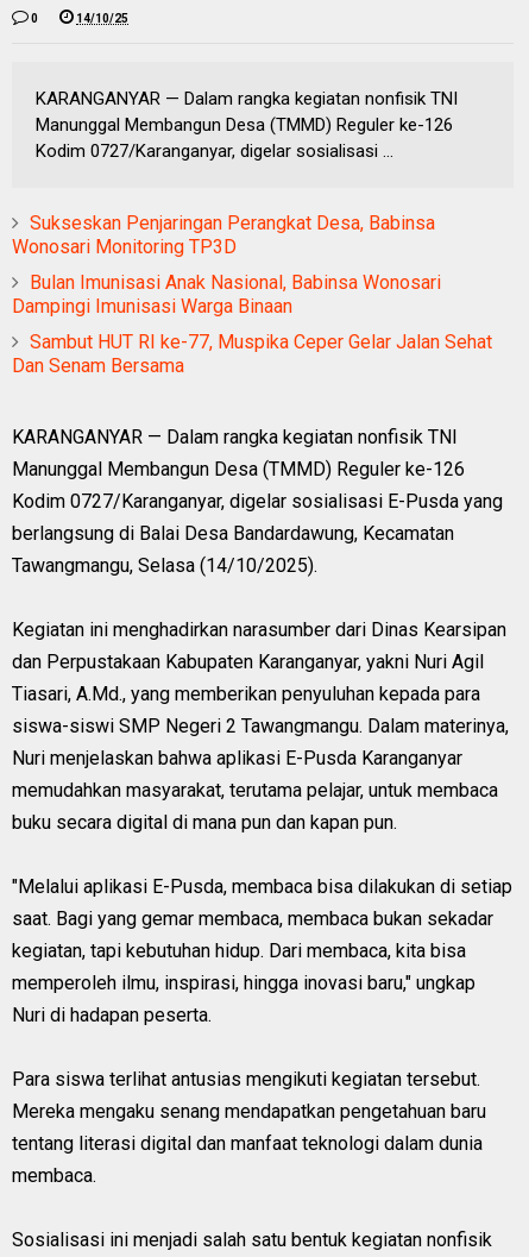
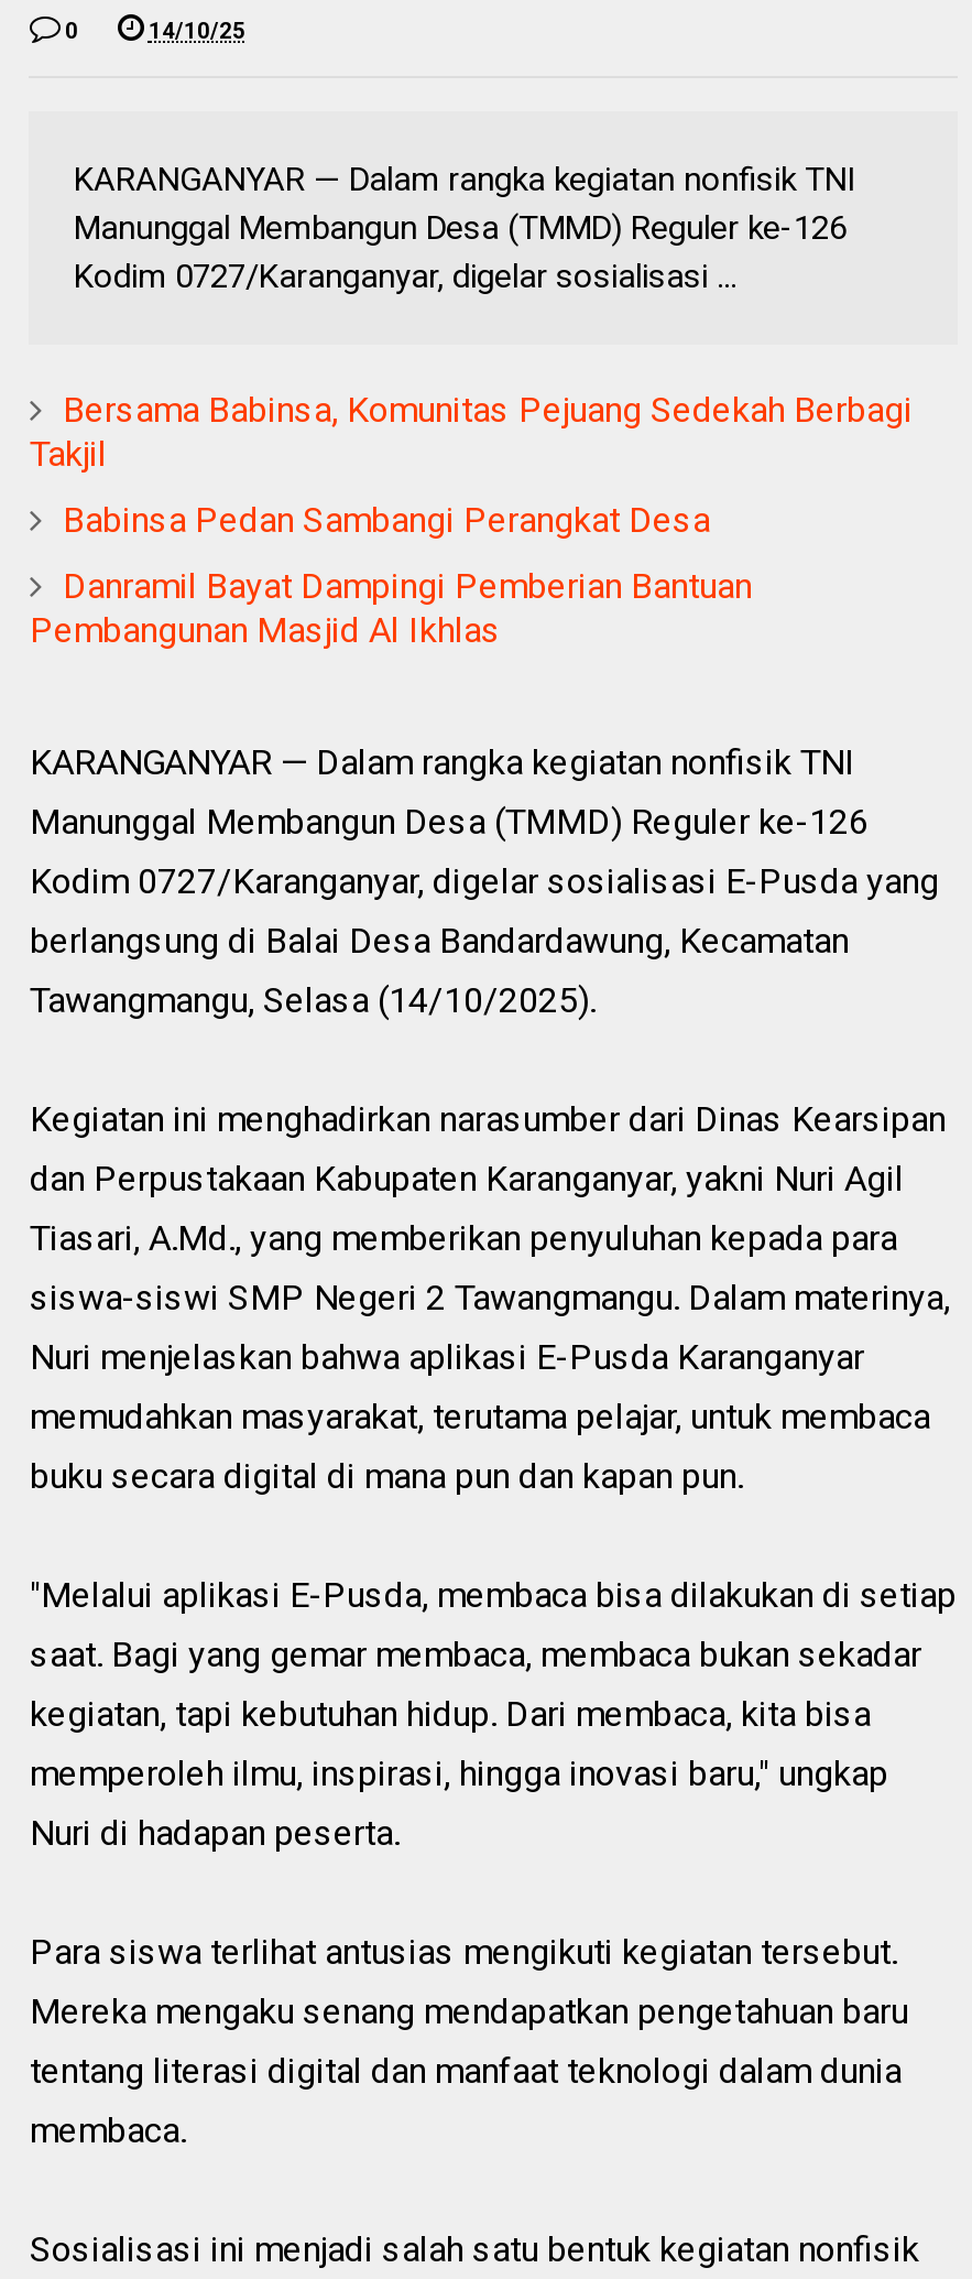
[12,211,436,258] Sukseskan Penjaringan Perangkat Desa, Babinsa | Wonosari Monitoring TP3D -> [30,388,912,474] Bersama Babinsa, Komunitas Pejuang Sedekah Berbagi | Takjil
[12,271,442,317] Bulan Imunisasi Anak Nasional, Babinsa Wonosari | Dampingi Imunisasi Warga Binaan -> [63,498,710,540] Babinsa Pedan Sambangi Perangkat Desa
[12,330,493,377] Sambut HUT RI ke-77, Muspika Ceper Gelar Jalan Sehat | Dan Senam Bersama -> [30,564,752,650] Danramil Bayat Dampingi Pemberian Bantuan | Pembangunan Masjid Al Ikhlas

